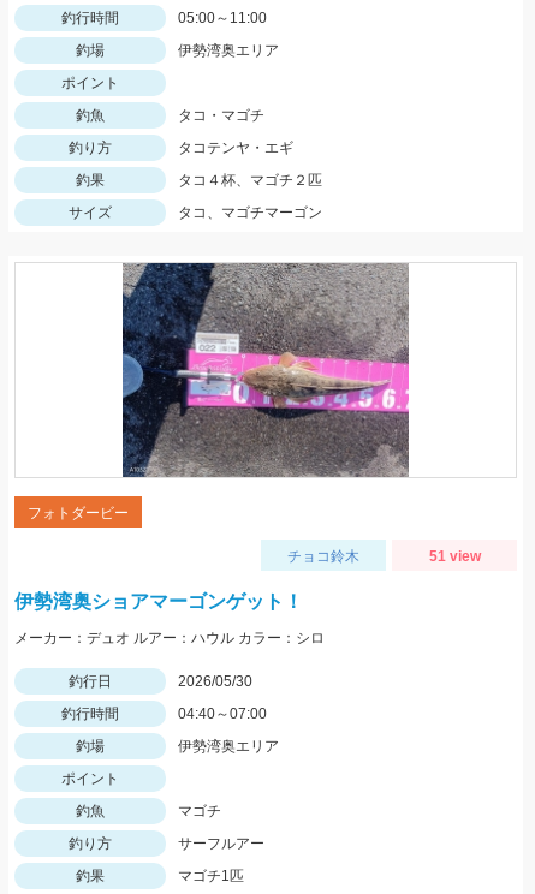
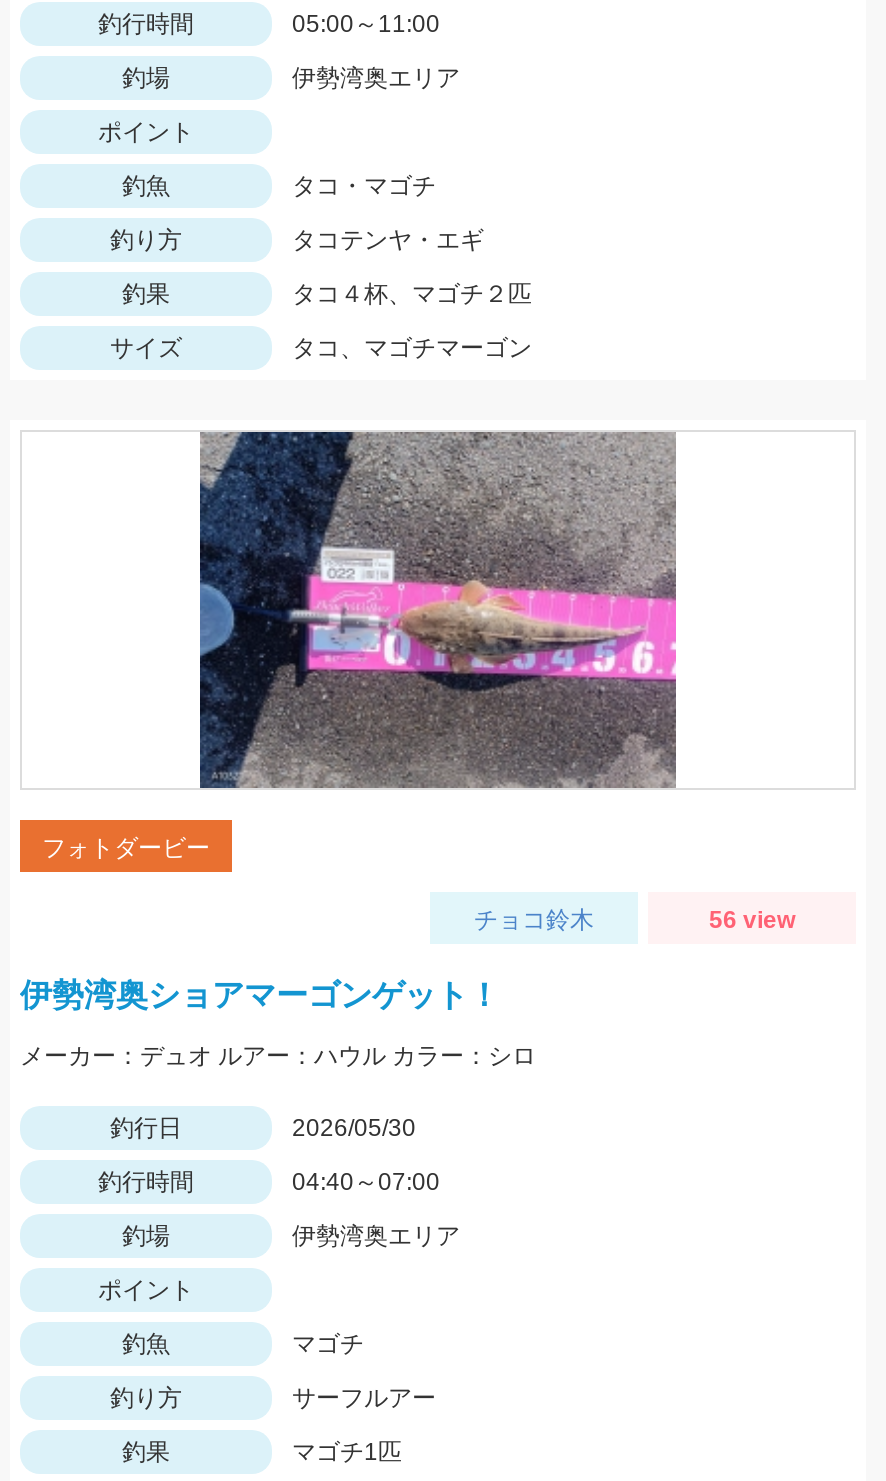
[429,548,480,565] 51 view -> [709,906,795,934] 56 view

